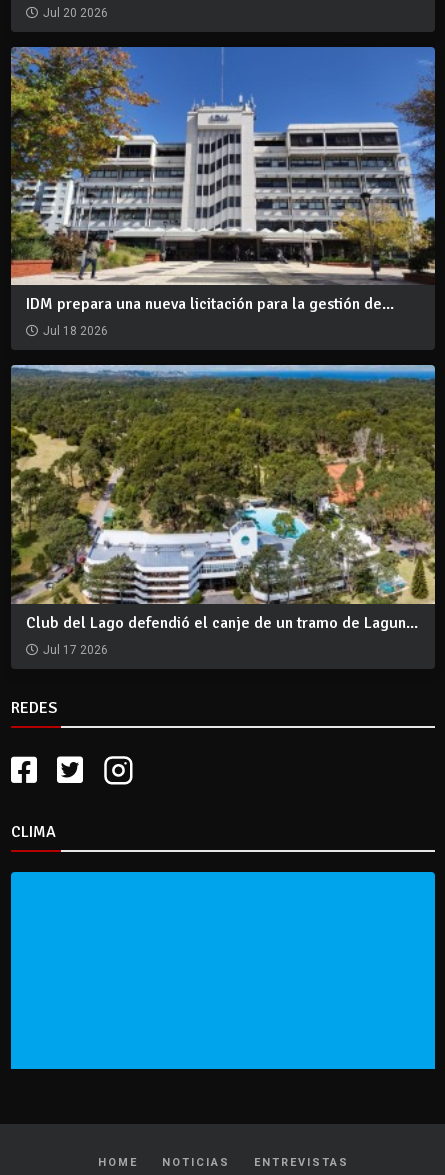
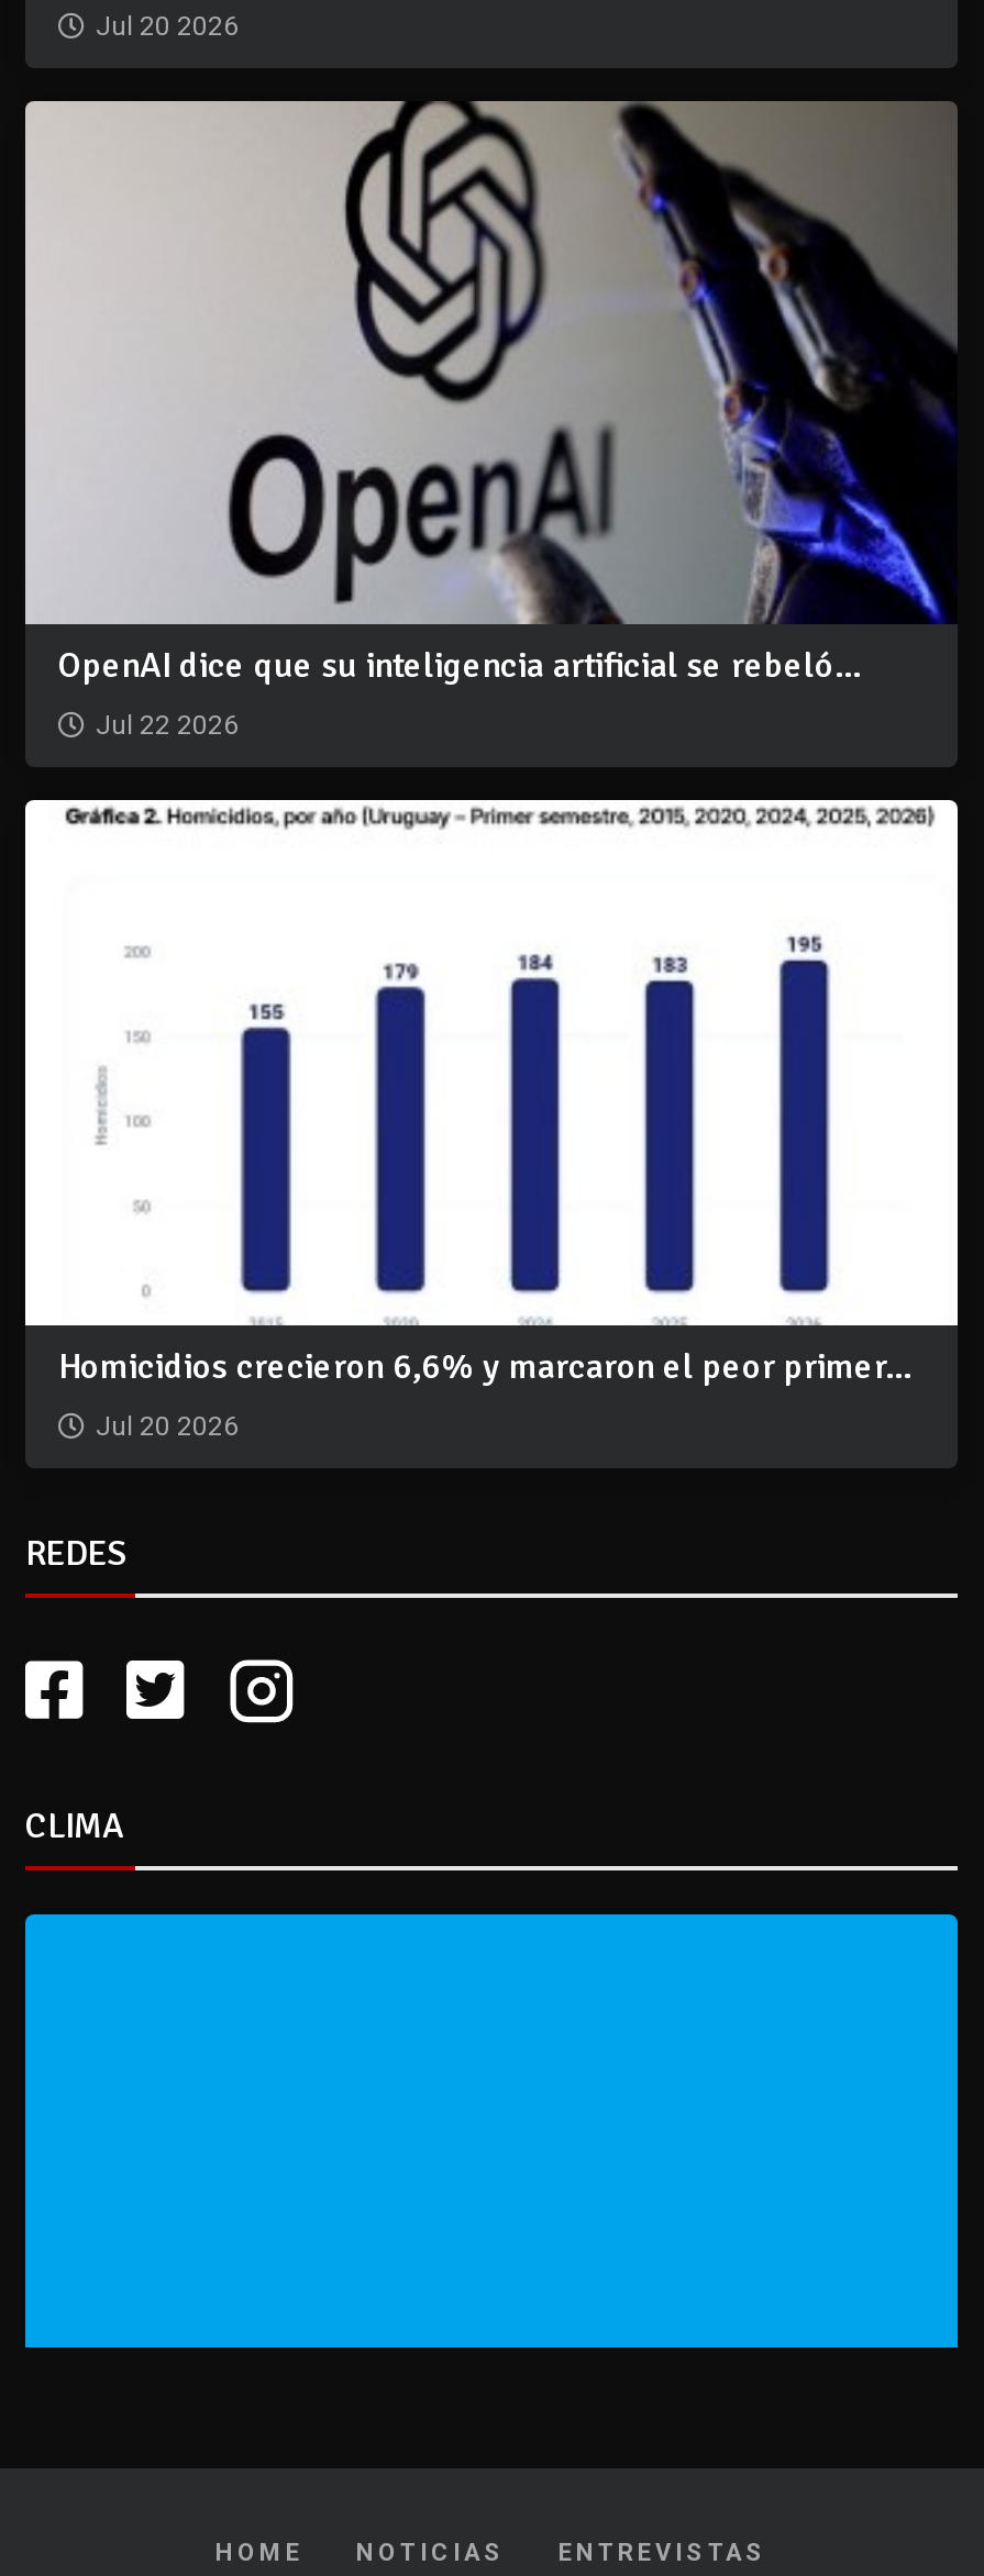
[10,46,436,314] [image] | IDM prepara una nueva licitación para la gestión de... -> [23,99,958,688] [image] | OpenAI dice que su inteligencia artificial se rebeló...
[43,324,108,338] Jul 18 2026 -> [96,710,239,741] Jul 22 2026
[10,364,436,632] [image] | Club del Lago defendió el canje de un tramo de Lagun... -> [23,798,960,1388] [image] | Homicidios crecieron 6,6% y marcaron el peor primer...
[43,642,108,656] Jul 17 2026 -> [96,1410,239,1441] Jul 20 2026

